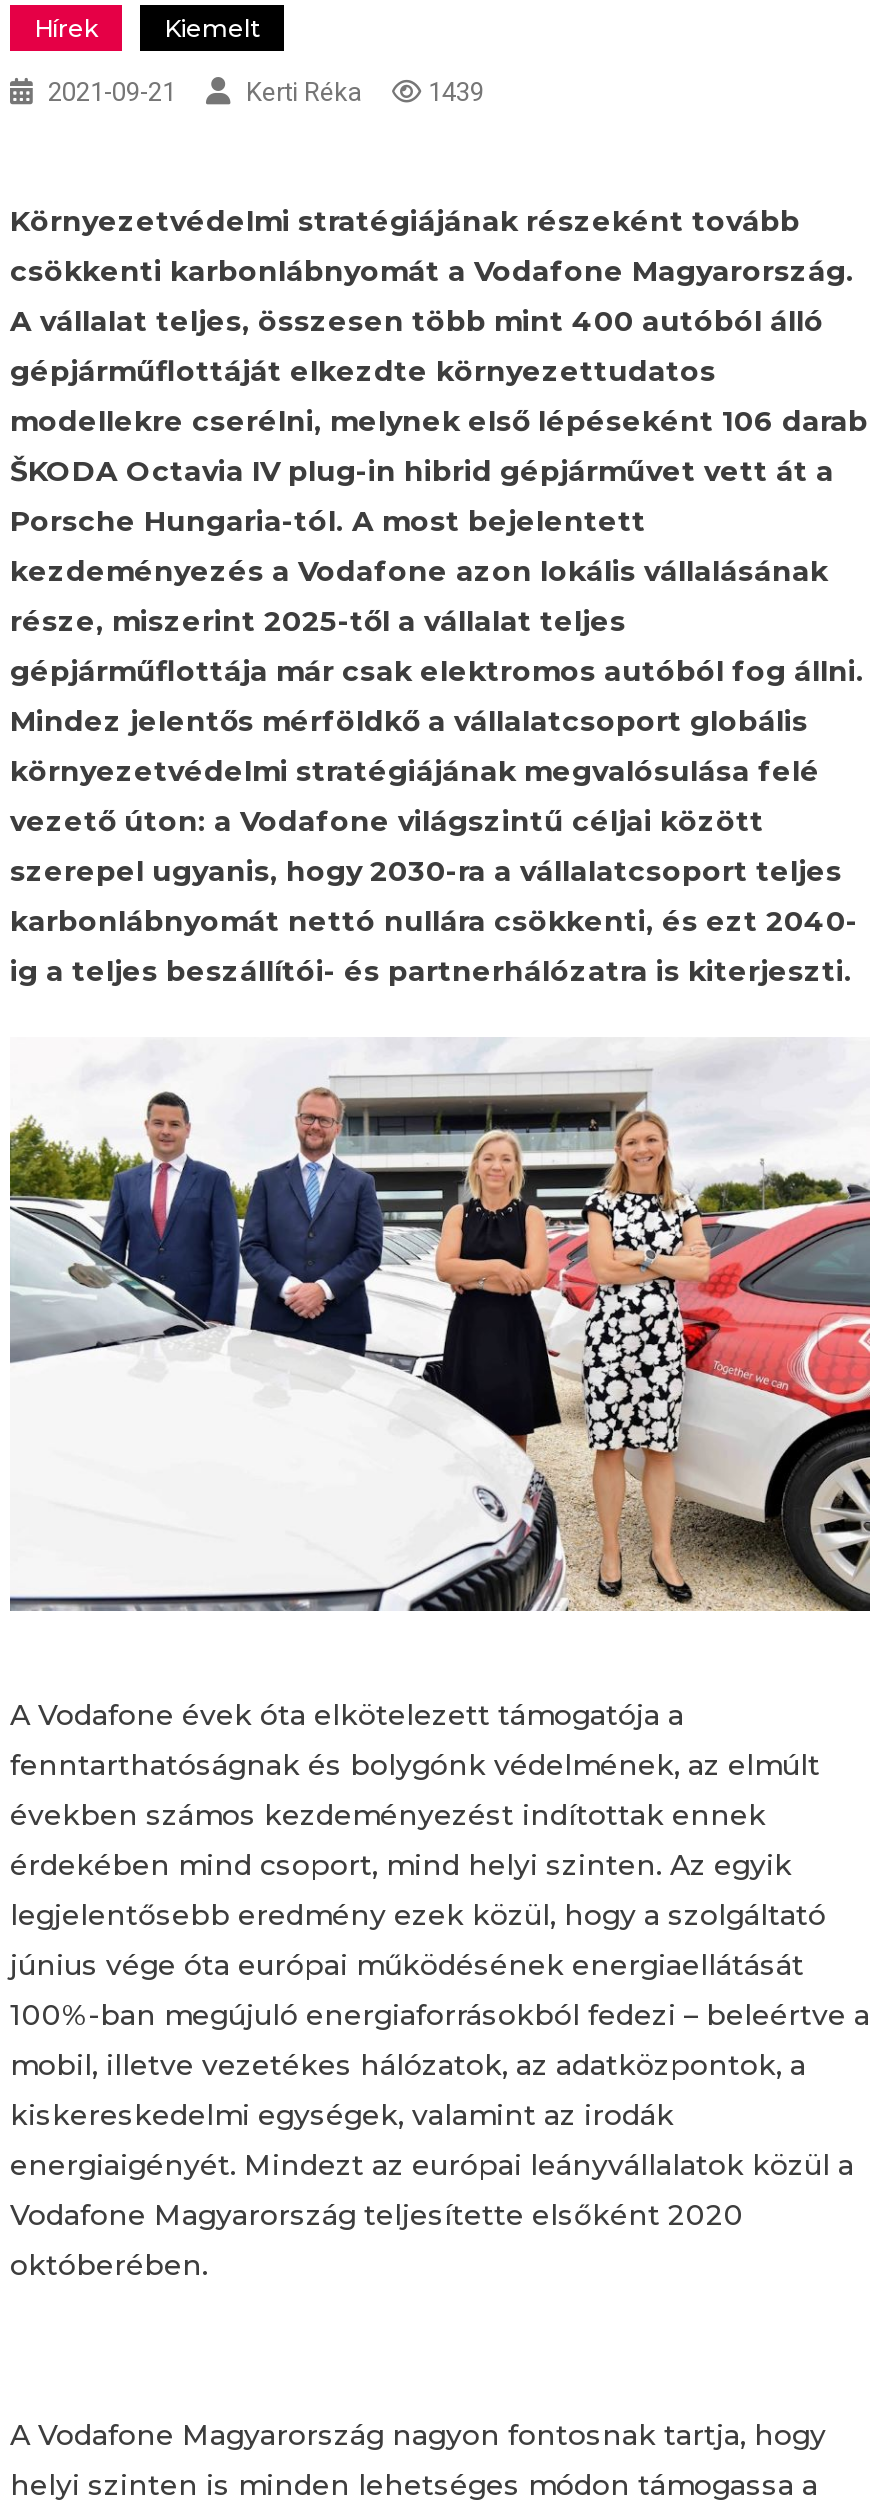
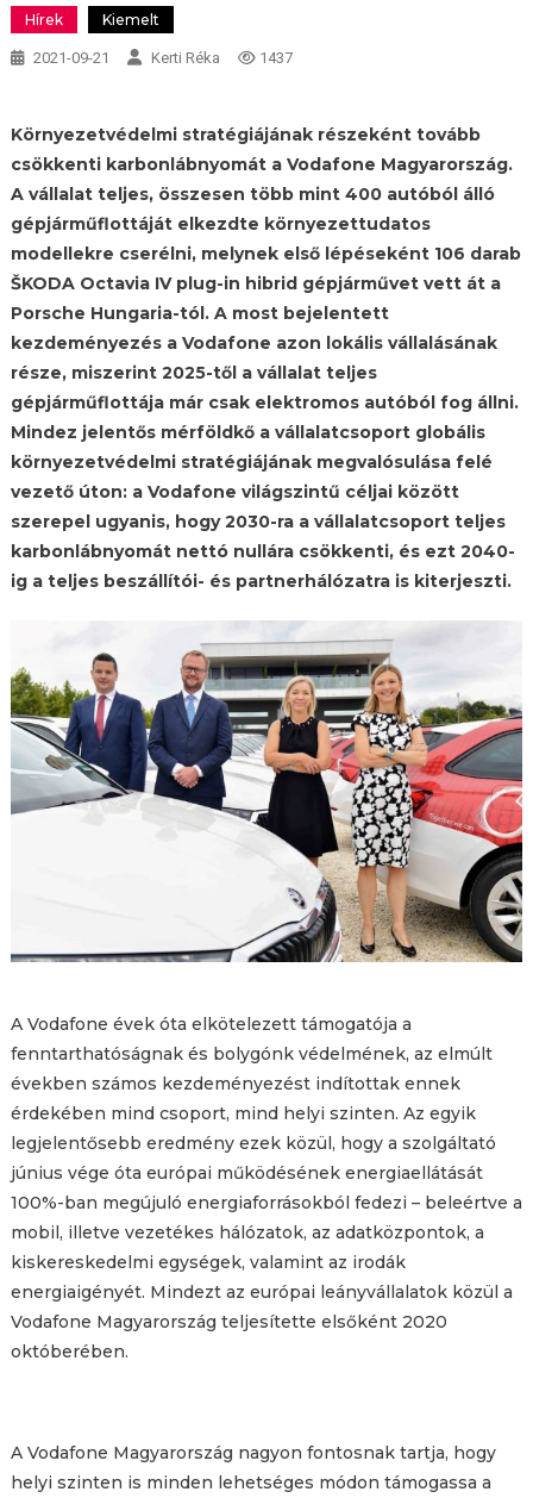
[428,78,484,108] 1439 -> [259,49,293,66] 1437

